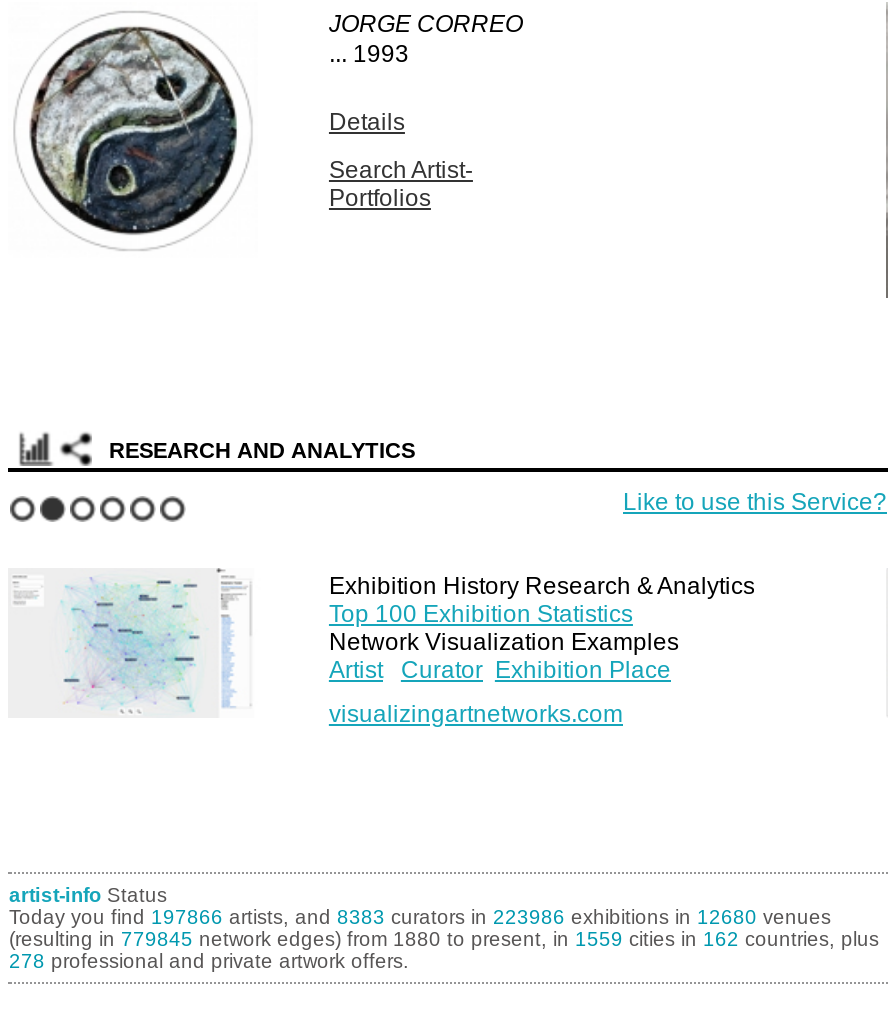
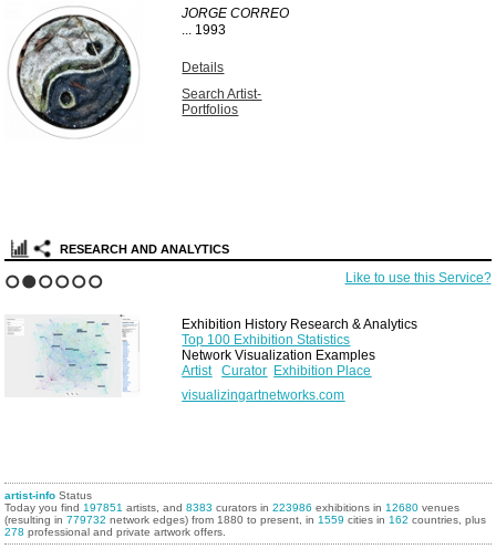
[9,906,831,928] Today you find 197866 artists, and 8383 curators in 223986 exhibitions in 12680 venues -> [5,501,460,514] Today you find 197851 artists, and 8383 curators in 223986 exhibitions in 12680 venues
[9,928,879,950] (resulting in 779845 network edges) from 1880 to present, in 1559 cities in 162 countries, plus -> [5,514,487,526] (resulting in 779732 network edges) from 1880 to present, in 1559 cities in 162 countries, plus

